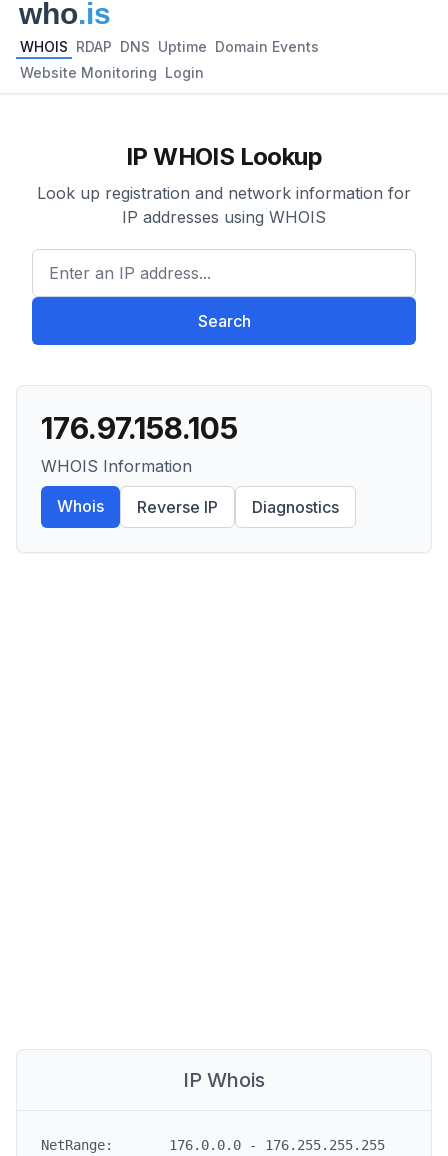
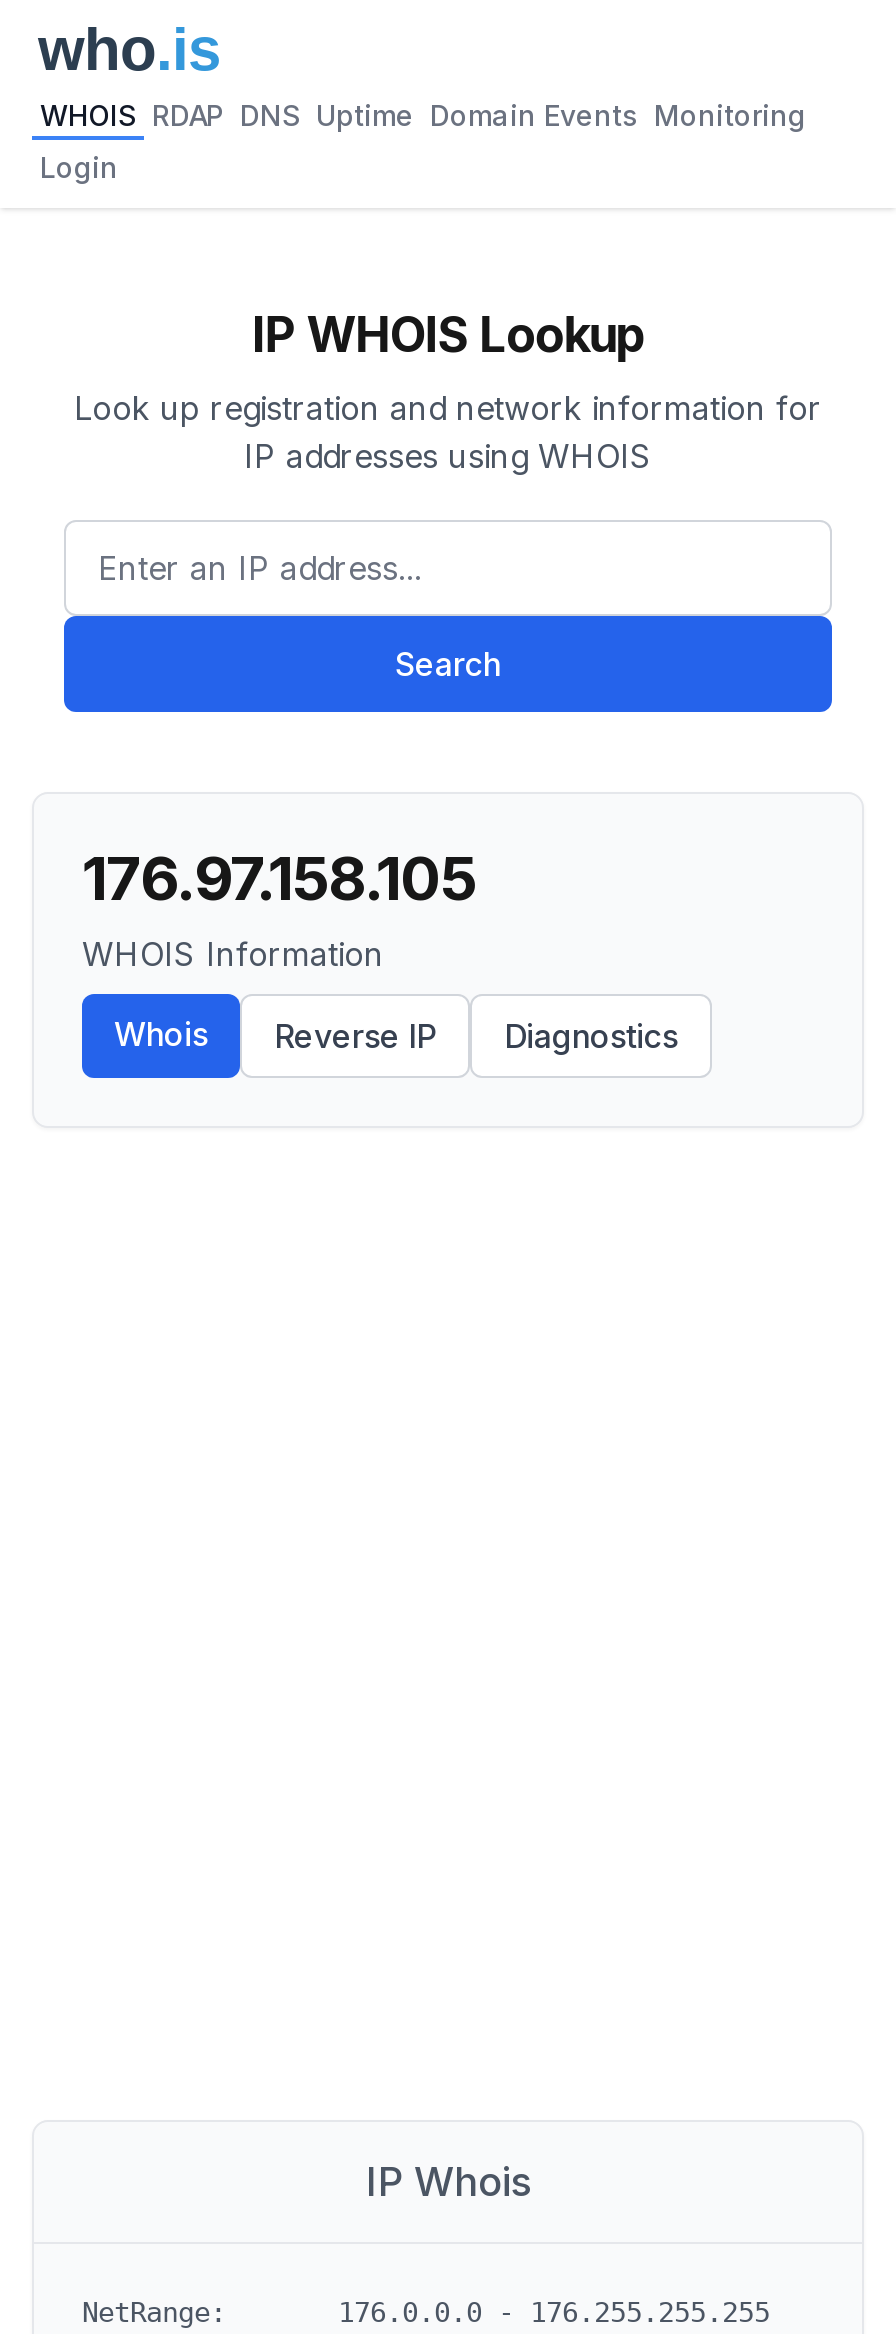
[20,38,319,55] WHOIS RDAP DNS Uptime Domain Events -> [40,98,806,132] WHOIS RDAP DNS Uptime Domain Events Monitoring
[20,64,204,81] Website Monitoring Login -> [40,150,118,184] Login

